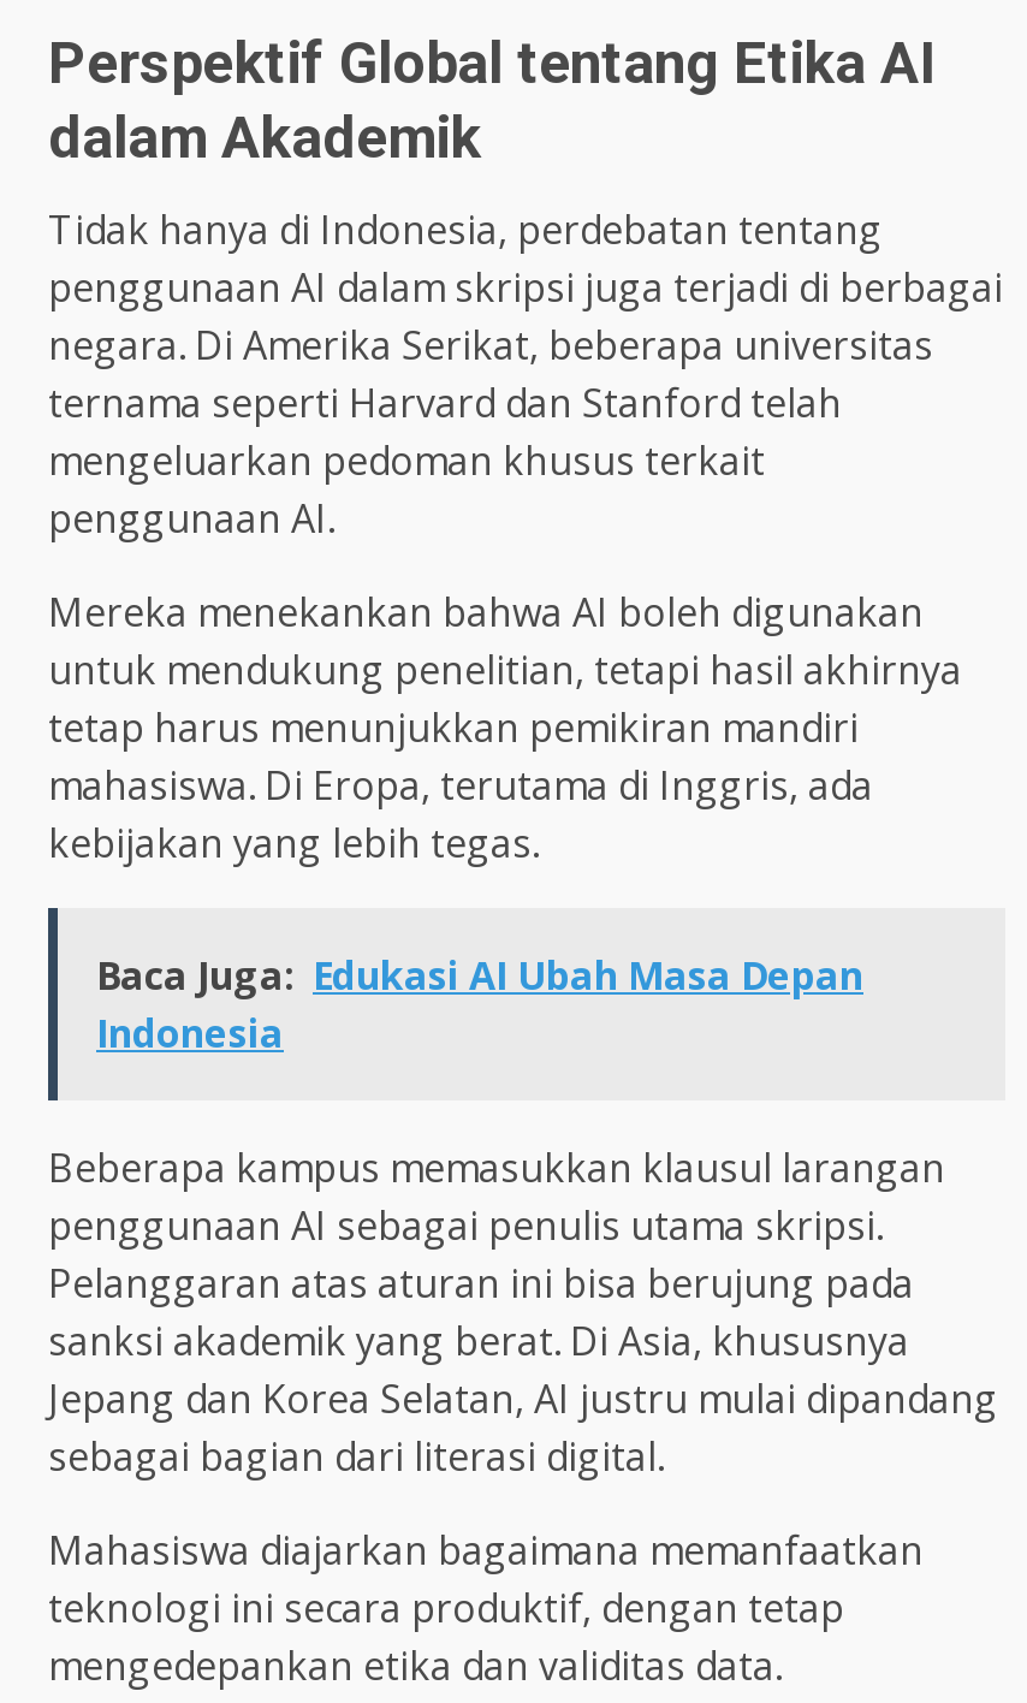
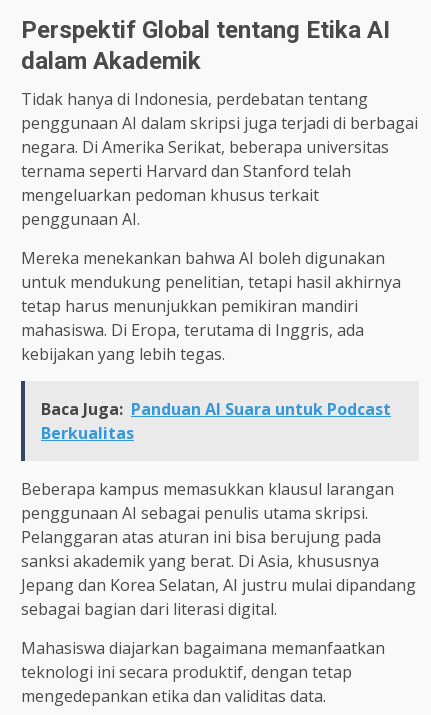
[96,949,863,1059] Baca Juga: Edukasi AI Ubah Masa Depan | Indonesia -> [41,398,391,444] Baca Juga: Panduan AI Suara untuk Podcast | Berkualitas

